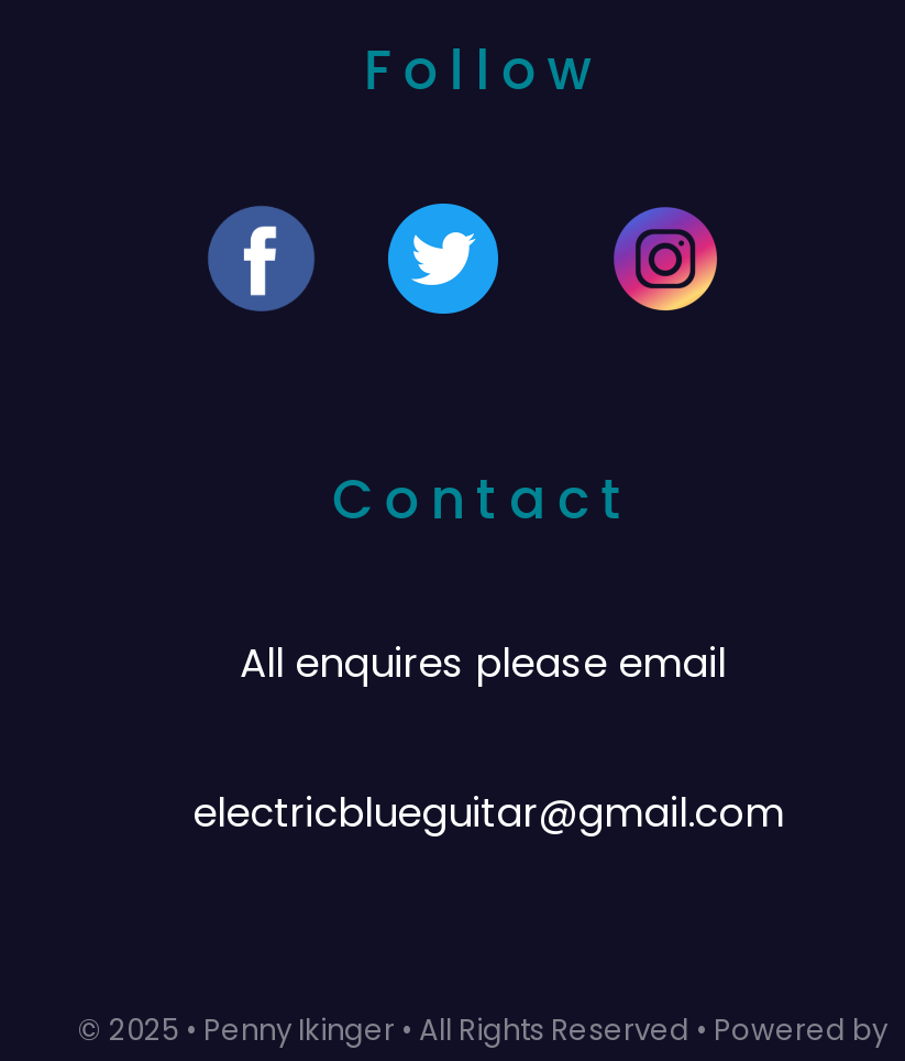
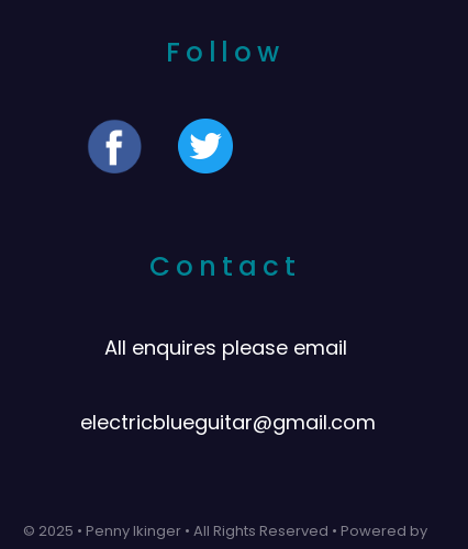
[612,205,720,313] [image] -> none

